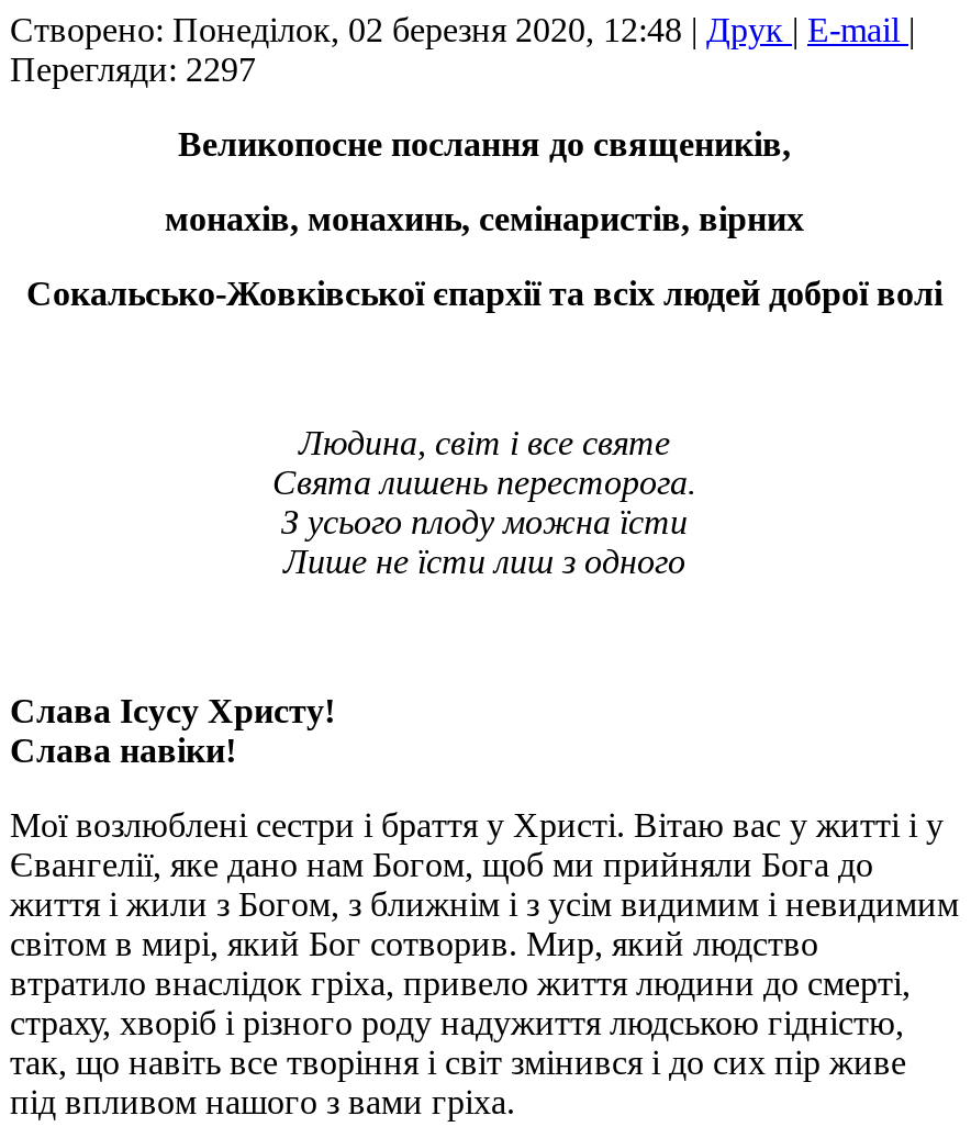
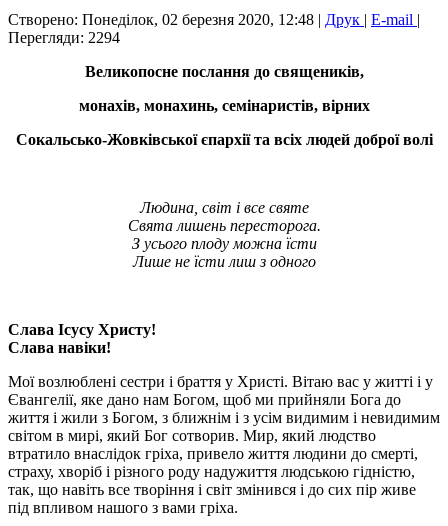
[10,51,256,88] Перегляди: 2297 -> [8,29,120,46] Перегляди: 2294

